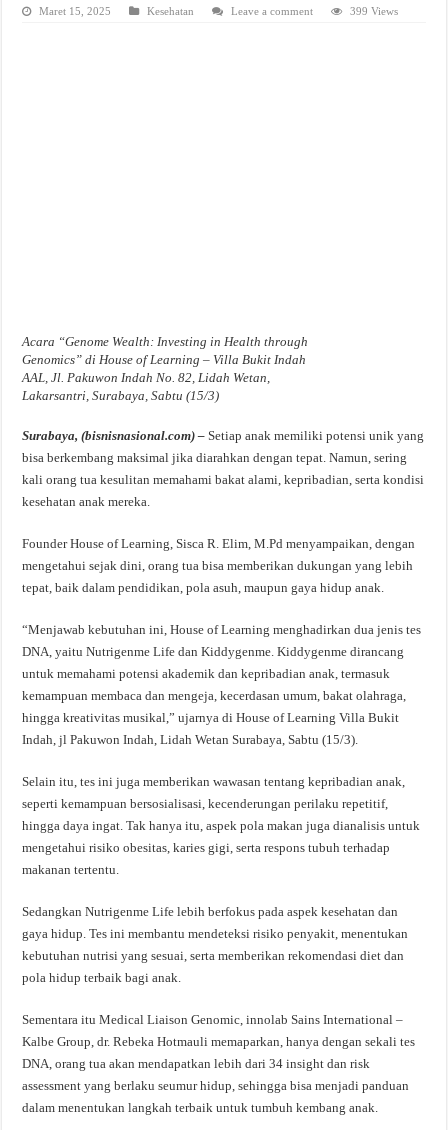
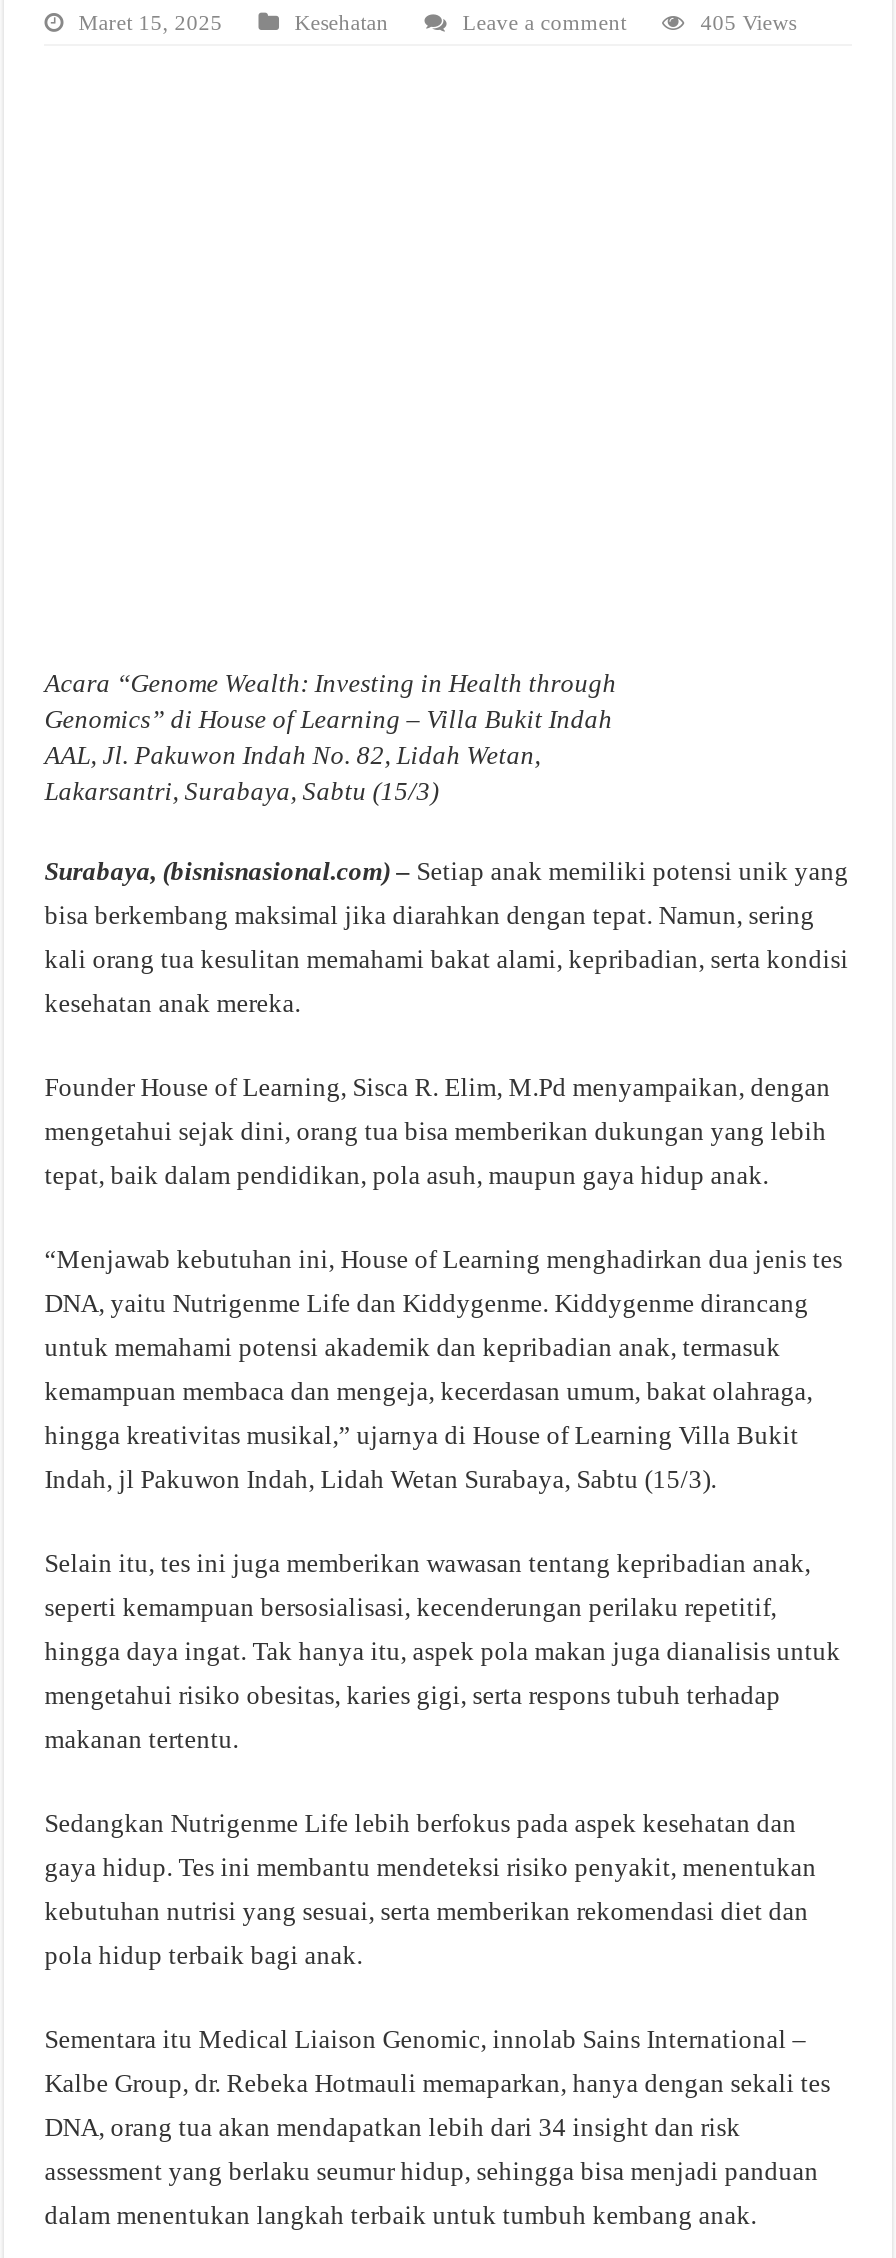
[350,5,398,17] 399 Views -> [700,10,796,34] 405 Views

